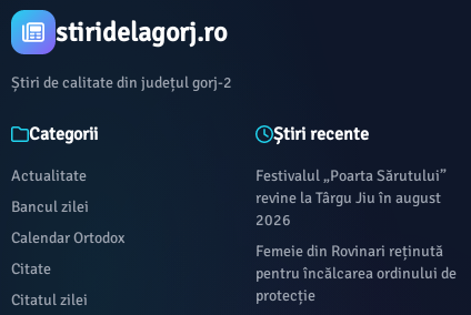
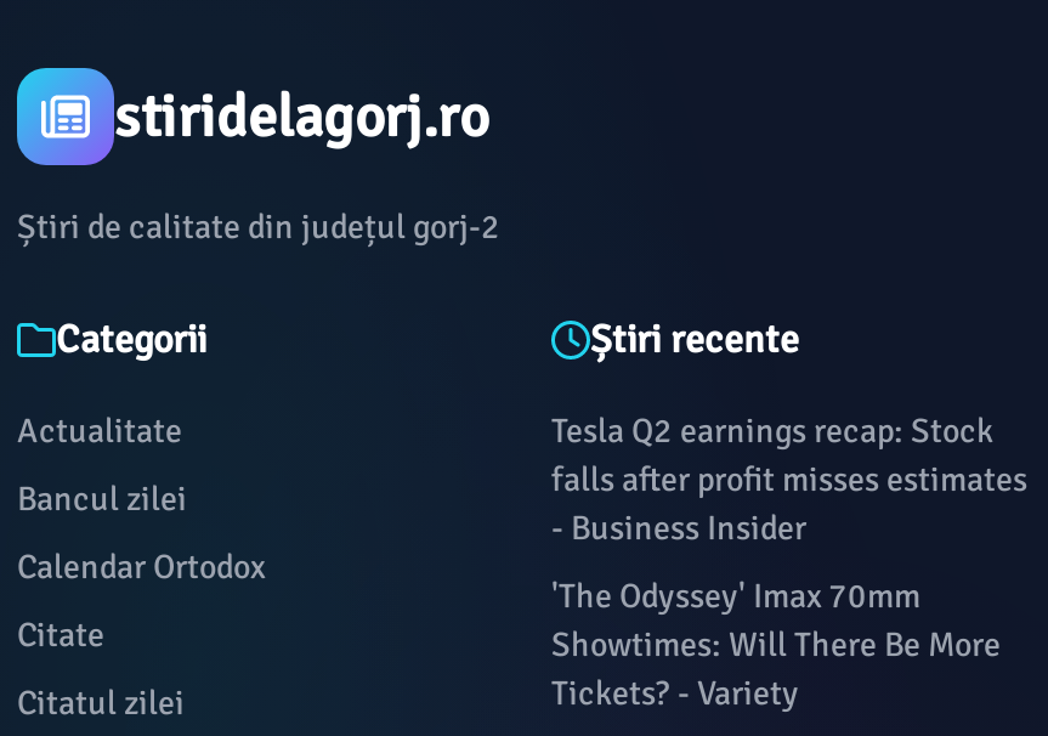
[255,166,447,230] Festivalul „Poarta Sărutului” | revine la Târgu Jiu în august | 2026 -> [551,411,1027,549] Tesla Q2 earnings recap: Stock | falls after profit misses estimates | - Business Insider
[255,242,457,305] Femeie din Rovinari reținută | pentru încălcarea ordinului de | protecție -> [551,576,1001,714] 'The Odyssey' Imax 70mm | Showtimes: Will There Be More | Tickets? - Variety

